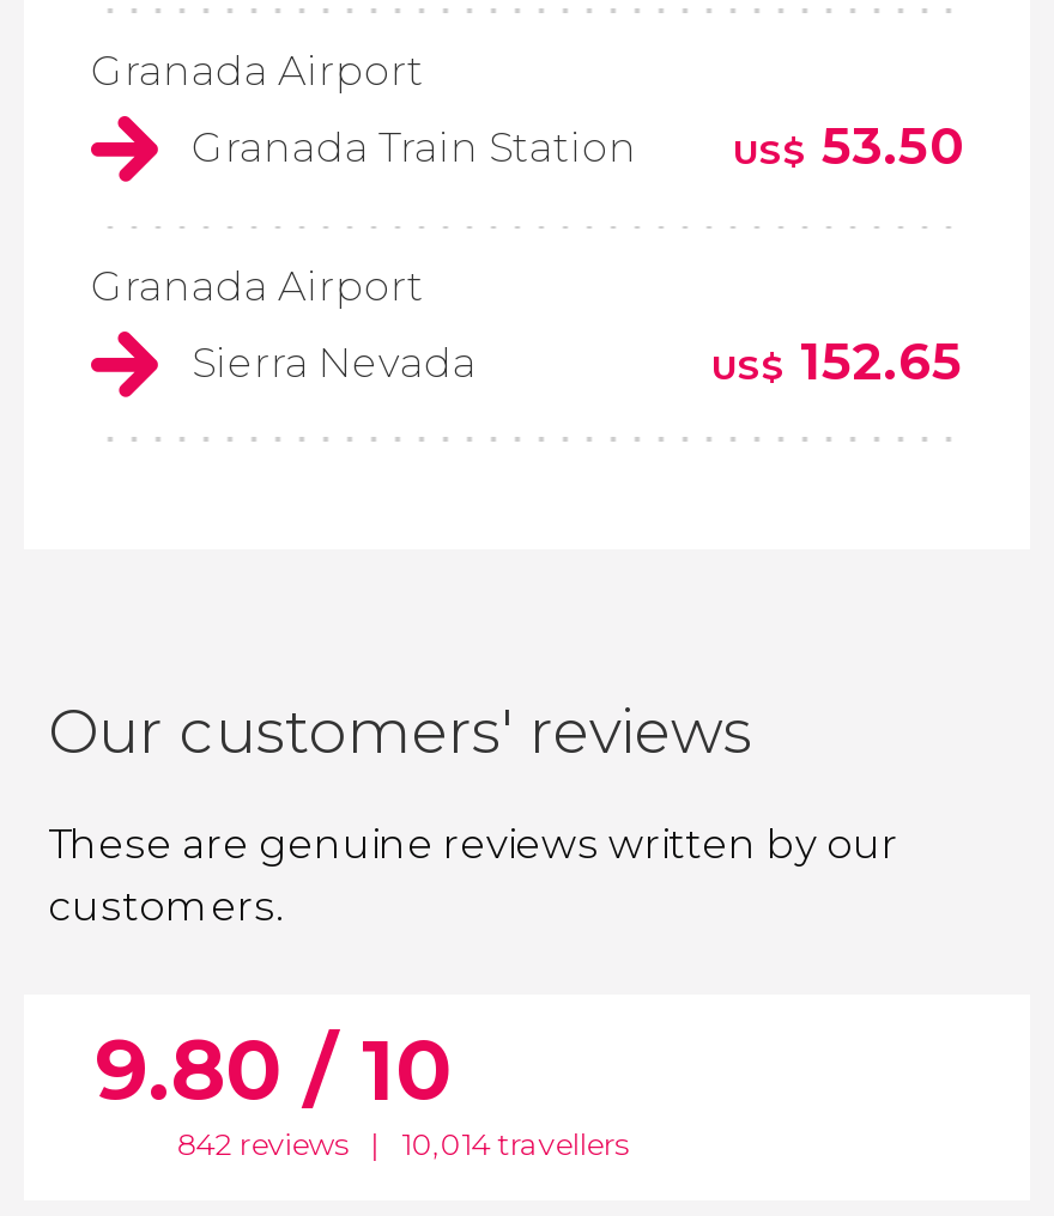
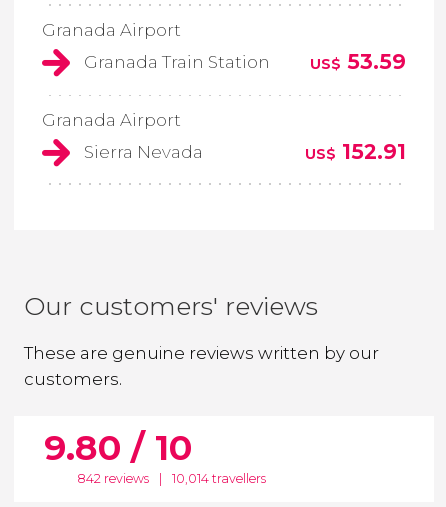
[192,117,963,177] Granada Train Station US$53.50 -> [84,49,406,74] Granada Train Station US$53.59
[711,331,963,391] US$152.65 -> [305,139,406,164] US$152.91

